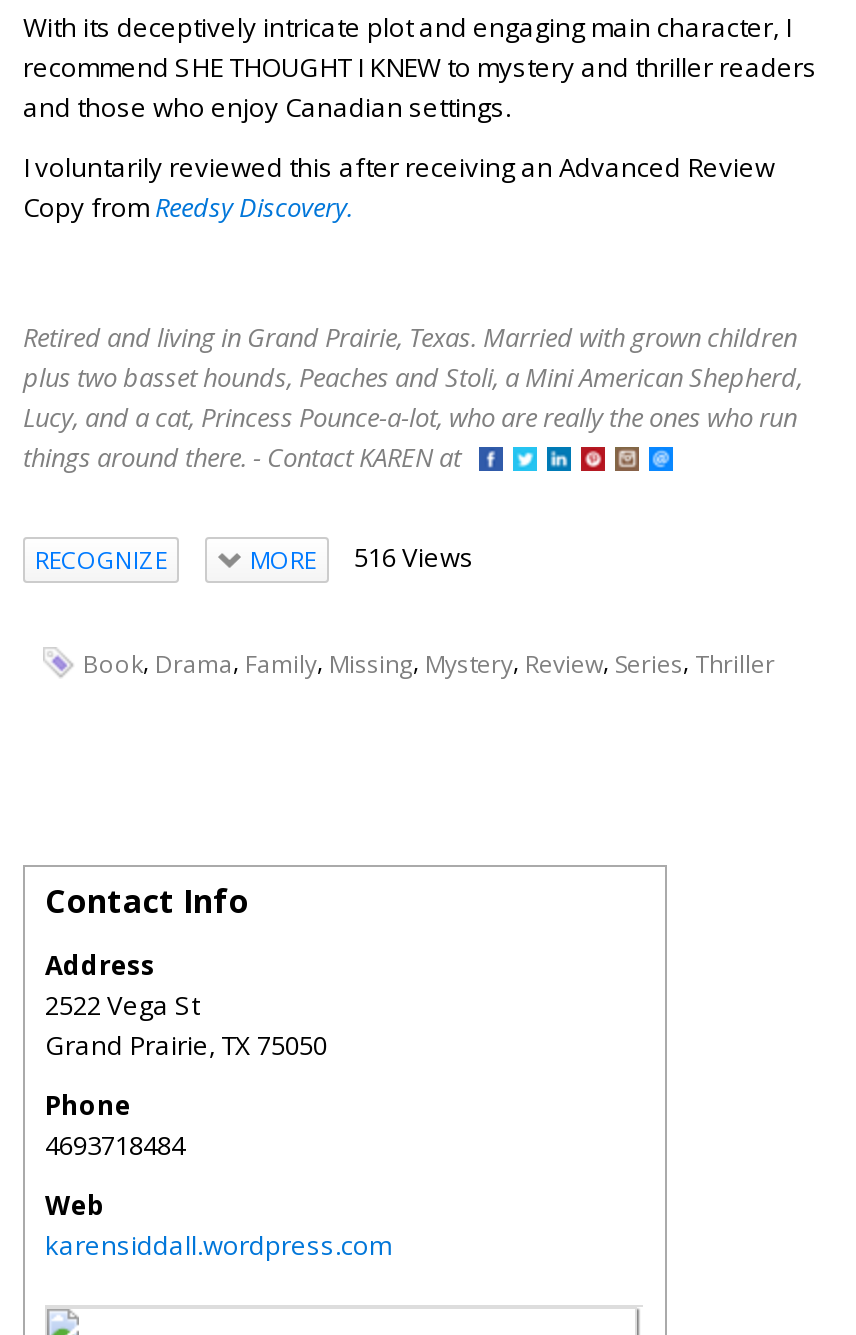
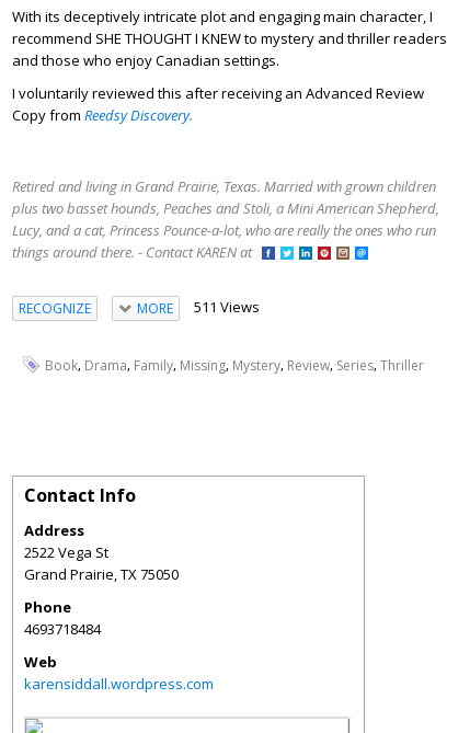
[250,539,474,577] MORE 516 Views -> [136,297,259,318] MORE 511 Views

